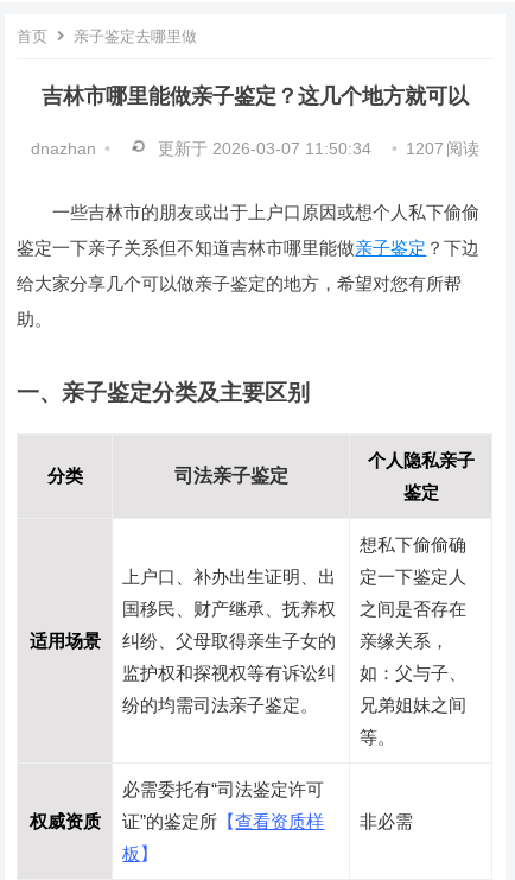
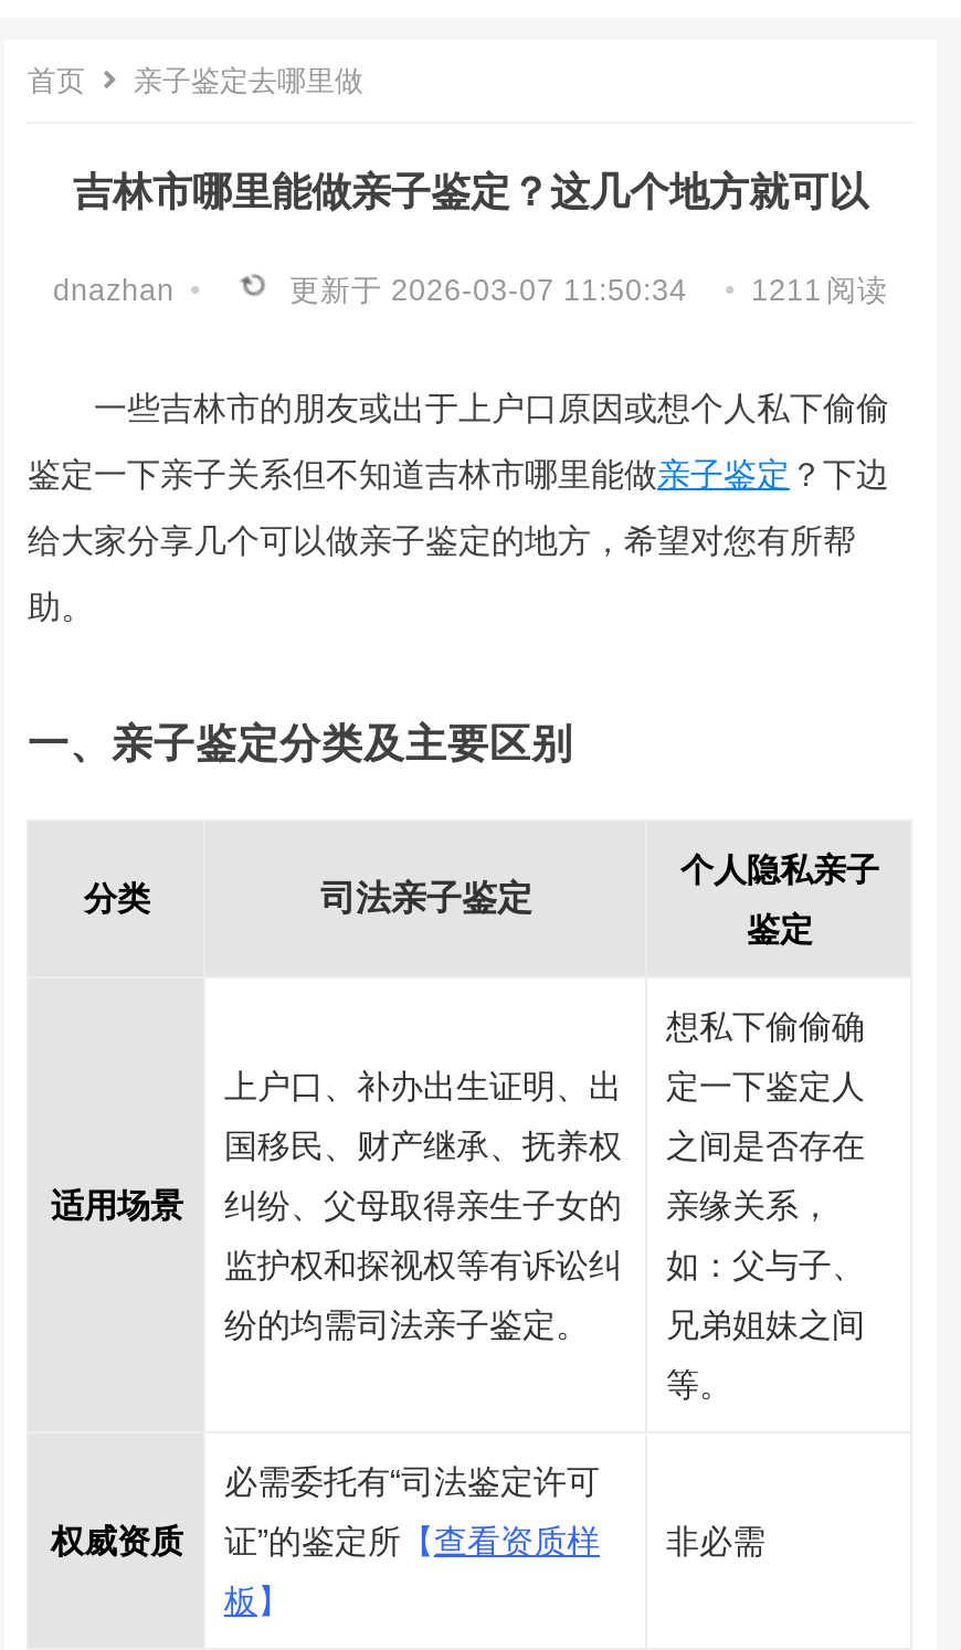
[153,140,479,158] 更新于2026-03-07 11:50:34 • 1207 阅读 -> [281,274,888,307] 更新于2026-03-07 11:50:34 • 1211 阅读

